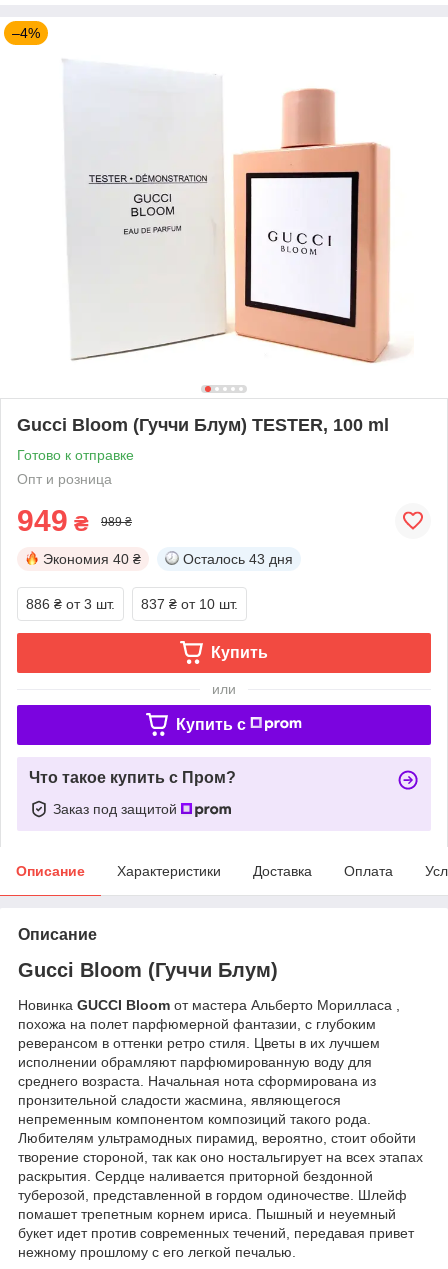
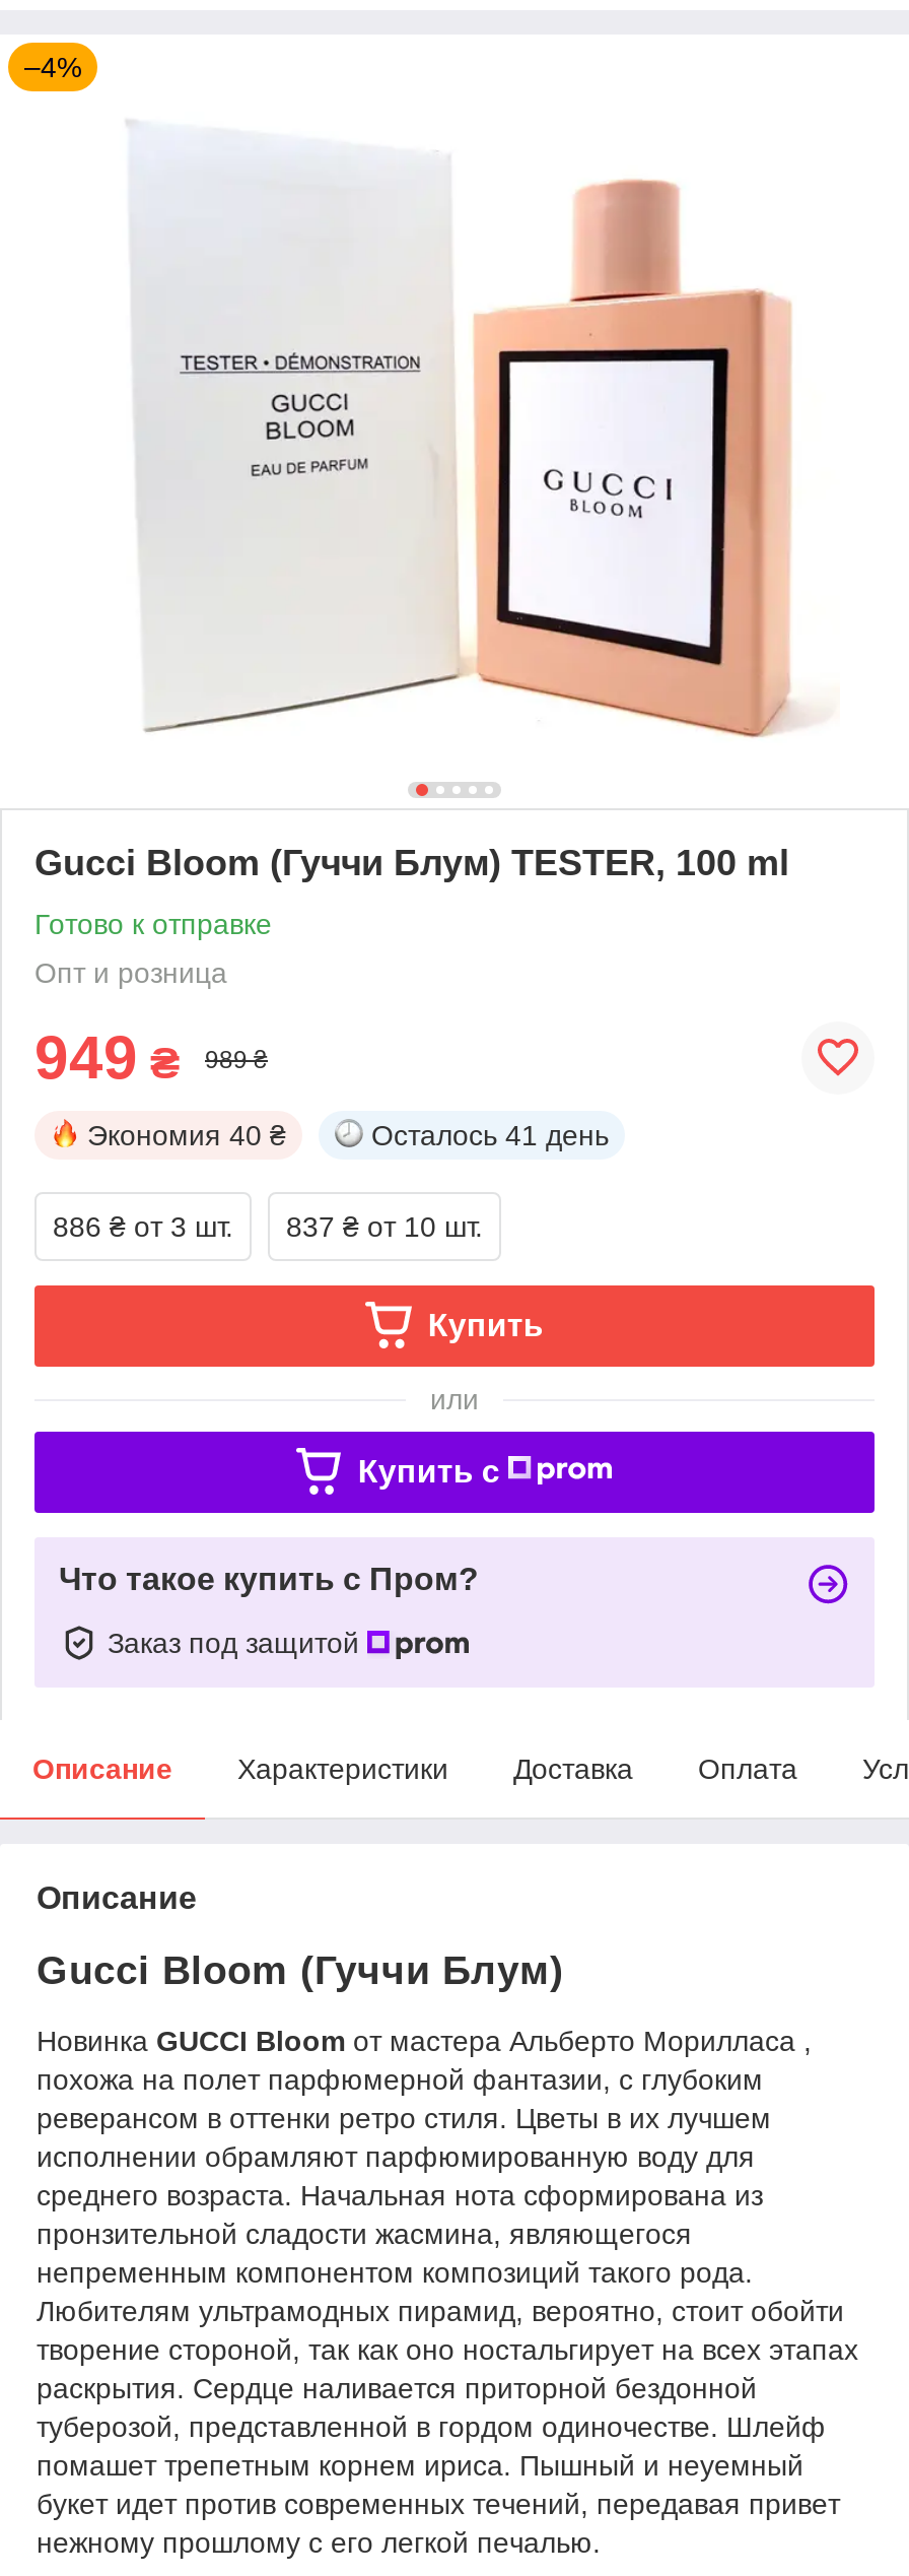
[183,551,293,567] Осталось 43 дня -> [371,1119,609,1151] Осталось 41 день

